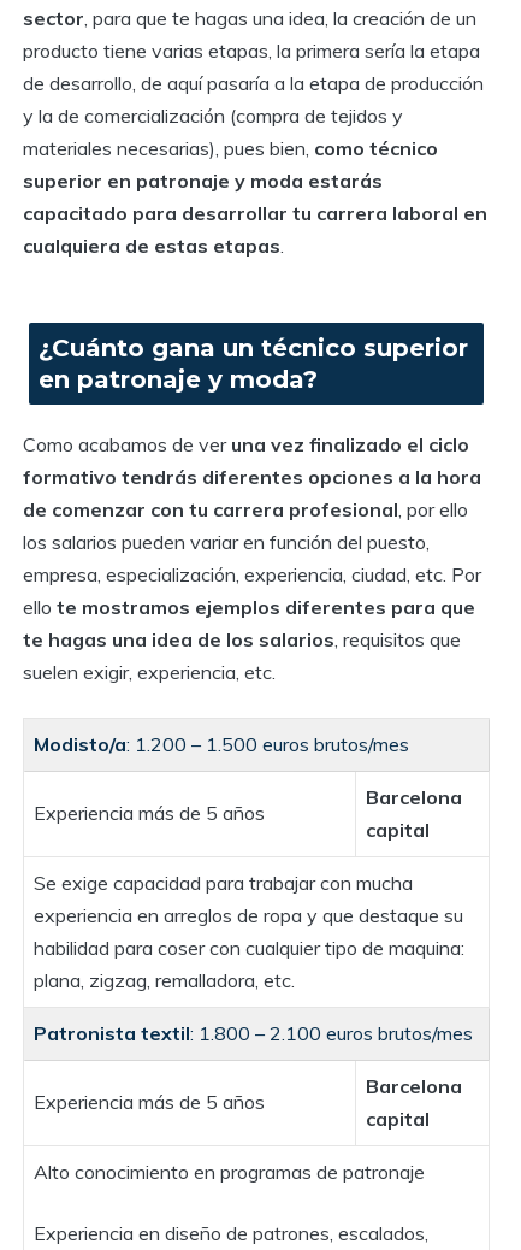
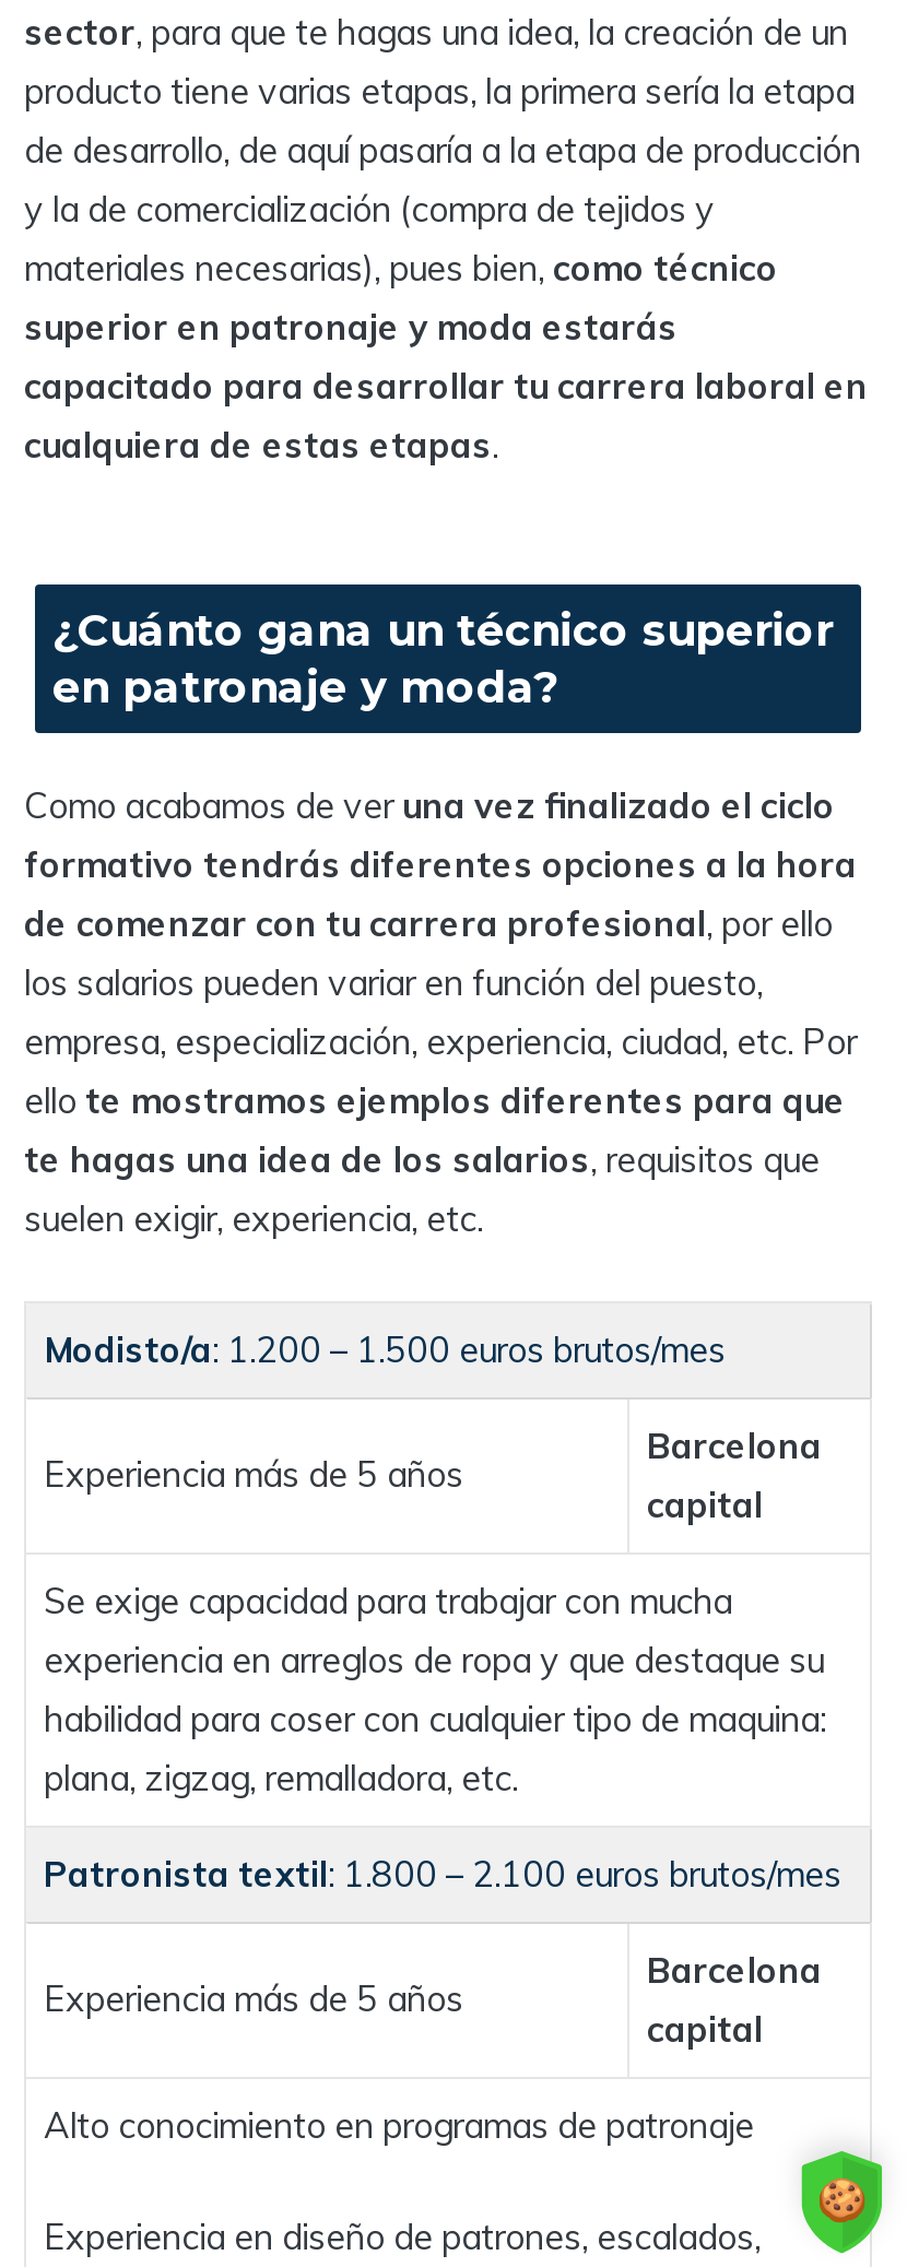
none -> [800,2149,885,2256] [image]

